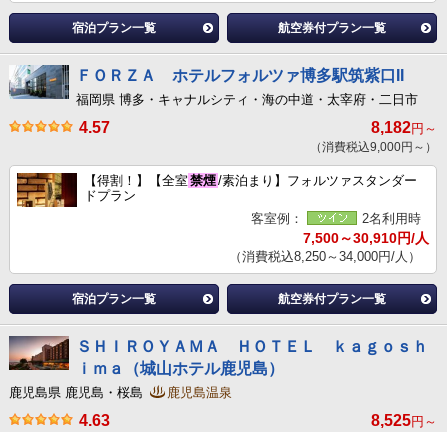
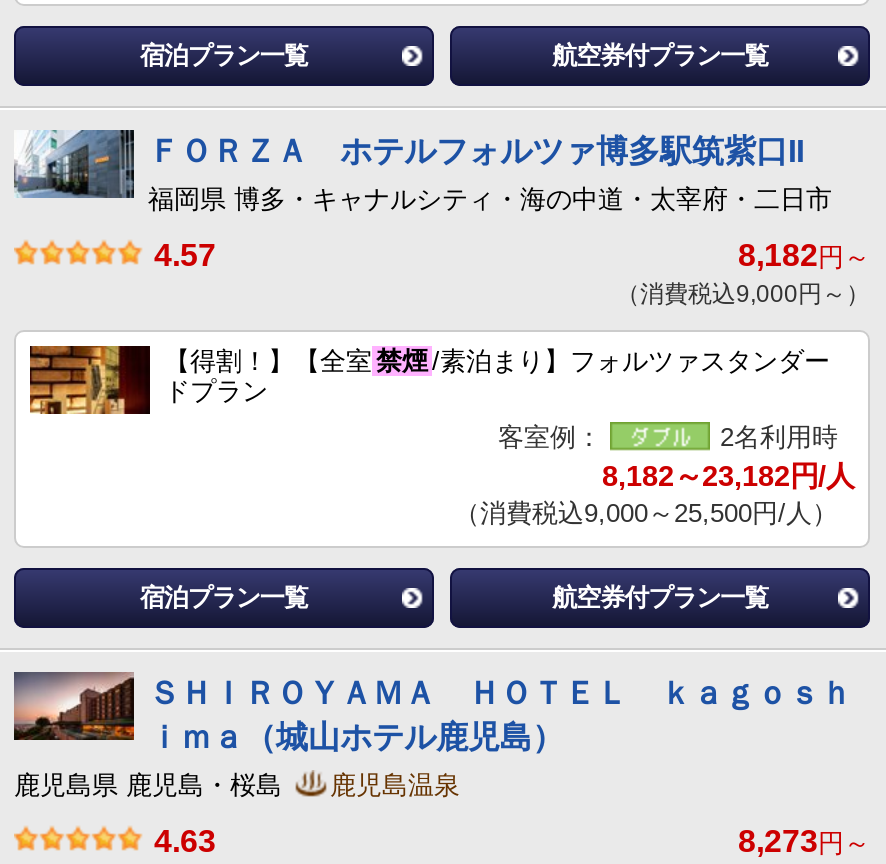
[303,230,429,246] 7,500～30,910円/人 -> [602,460,854,492] 8,182～23,182円/人
[229,249,421,264] （消費税込8,250～34,000円/人） -> [454,498,838,528] （消費税込9,000～25,500円/人）
[371,412,437,429] 8,525円～ -> [738,824,870,858] 8,273円～

